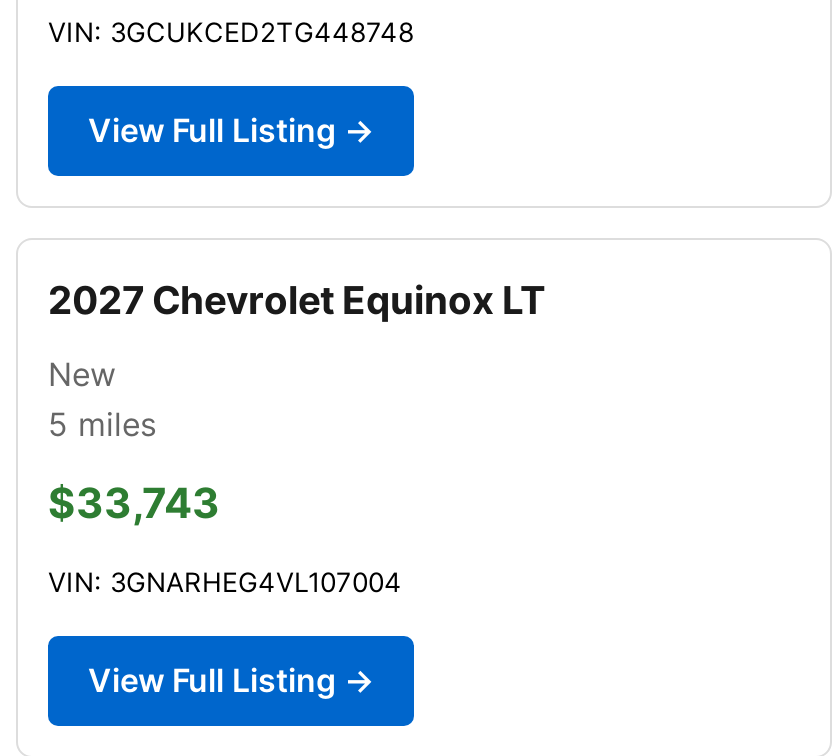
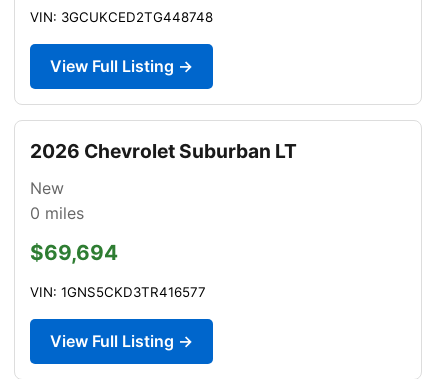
[48,276,546,324] 2027 Chevrolet Equinox LT -> [30,139,297,163] 2026 Chevrolet Suburban LT
[48,404,156,444] 5 miles -> [30,203,84,223] 0 miles
[48,478,220,528] $33,743 -> [30,240,118,265] $69,694
[48,566,402,598] VIN: 3GNARHEG4VL107004 -> [30,284,206,300] VIN: 1GNS5CKD3TR416577

